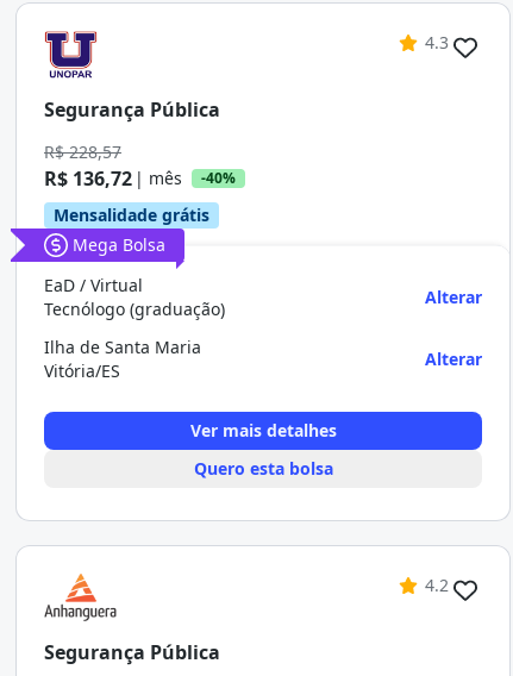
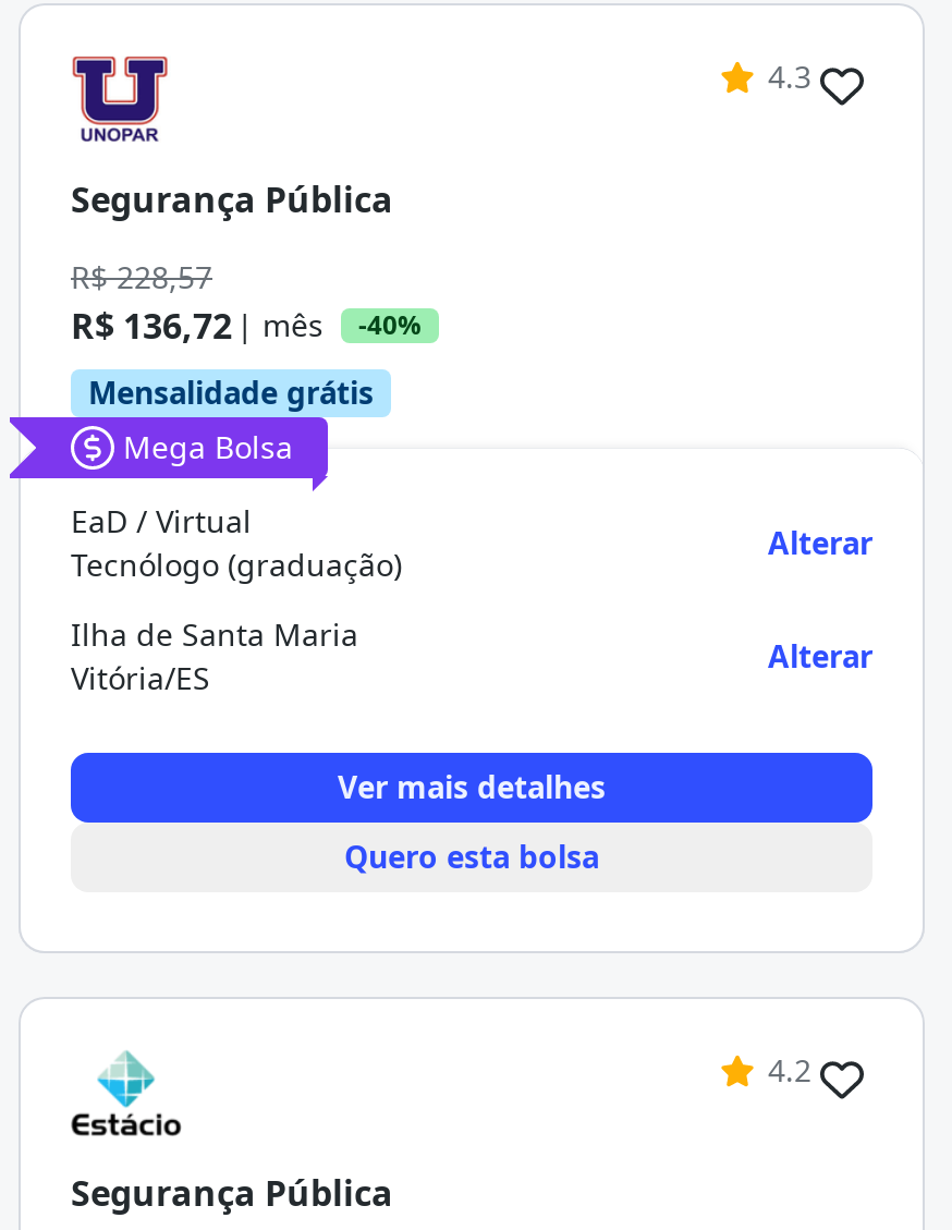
[46,572,118,621] [image] -> [73,1049,204,1138] [image]

